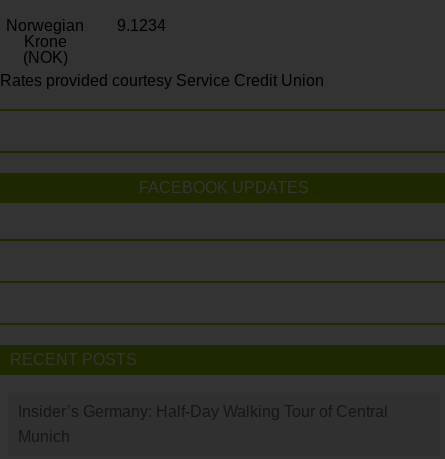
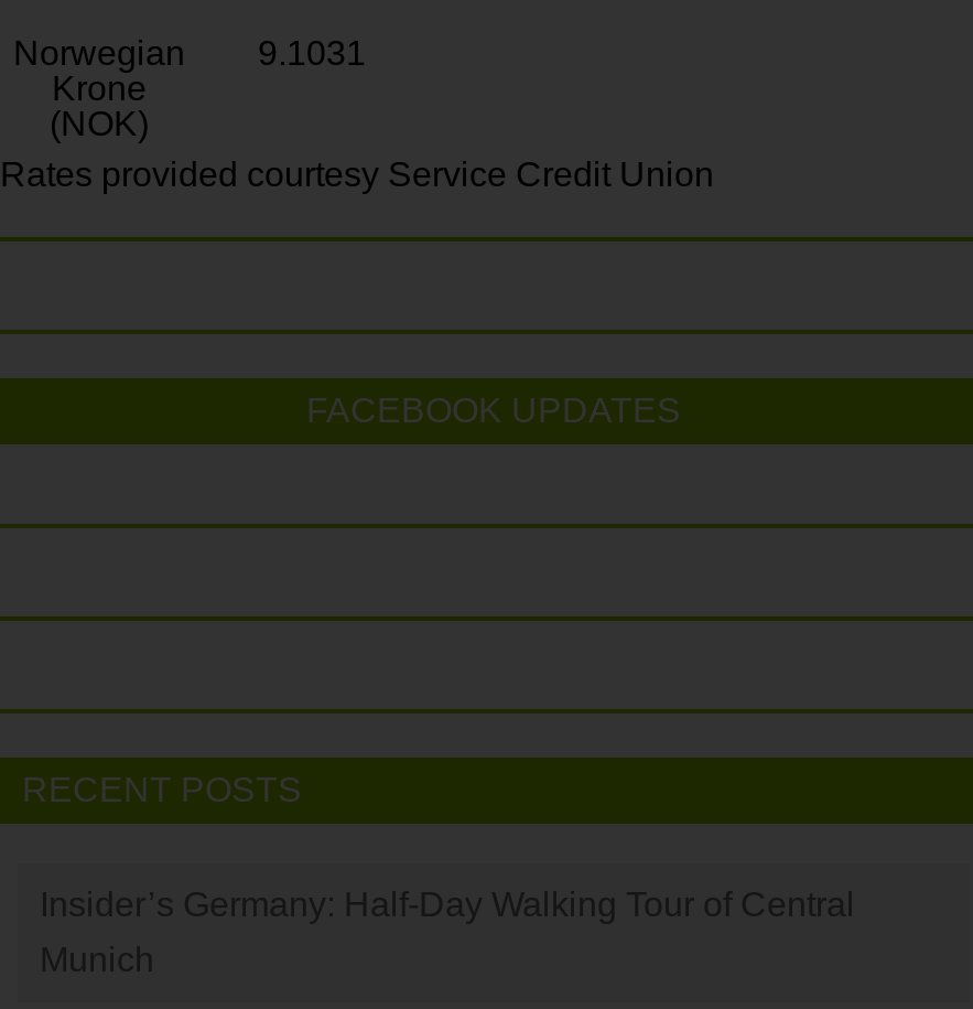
[6,17,166,34] Norwegian 9.1234 -> [13,34,366,72] Norwegian 9.1031

